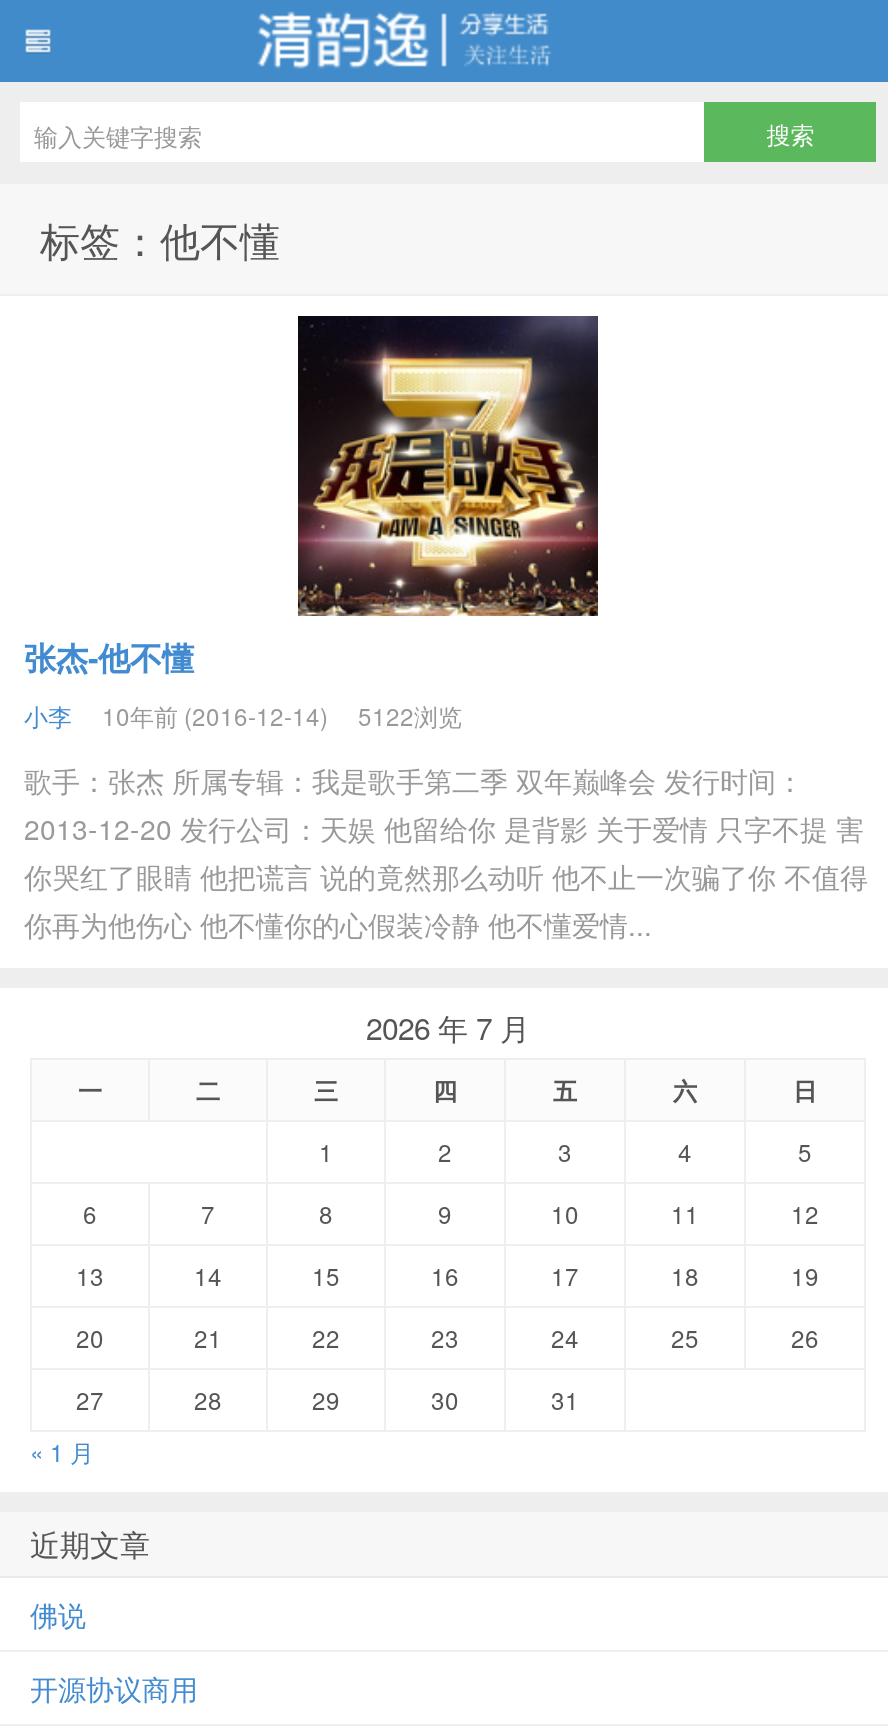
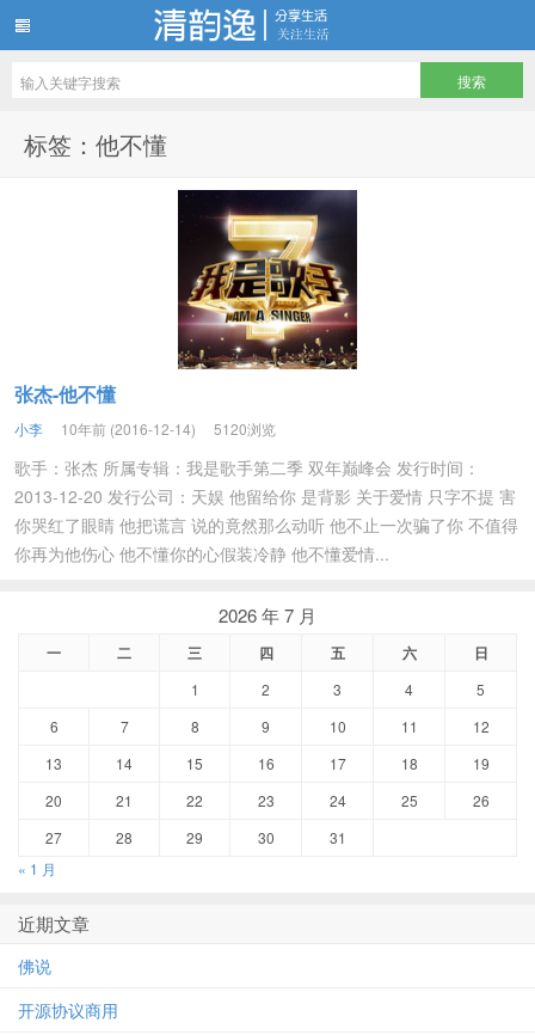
[24,698,462,732] 小李 10年前 (2016-12-14) 5122浏览 -> [14,418,276,439] 小李 10年前 (2016-12-14) 5120浏览

